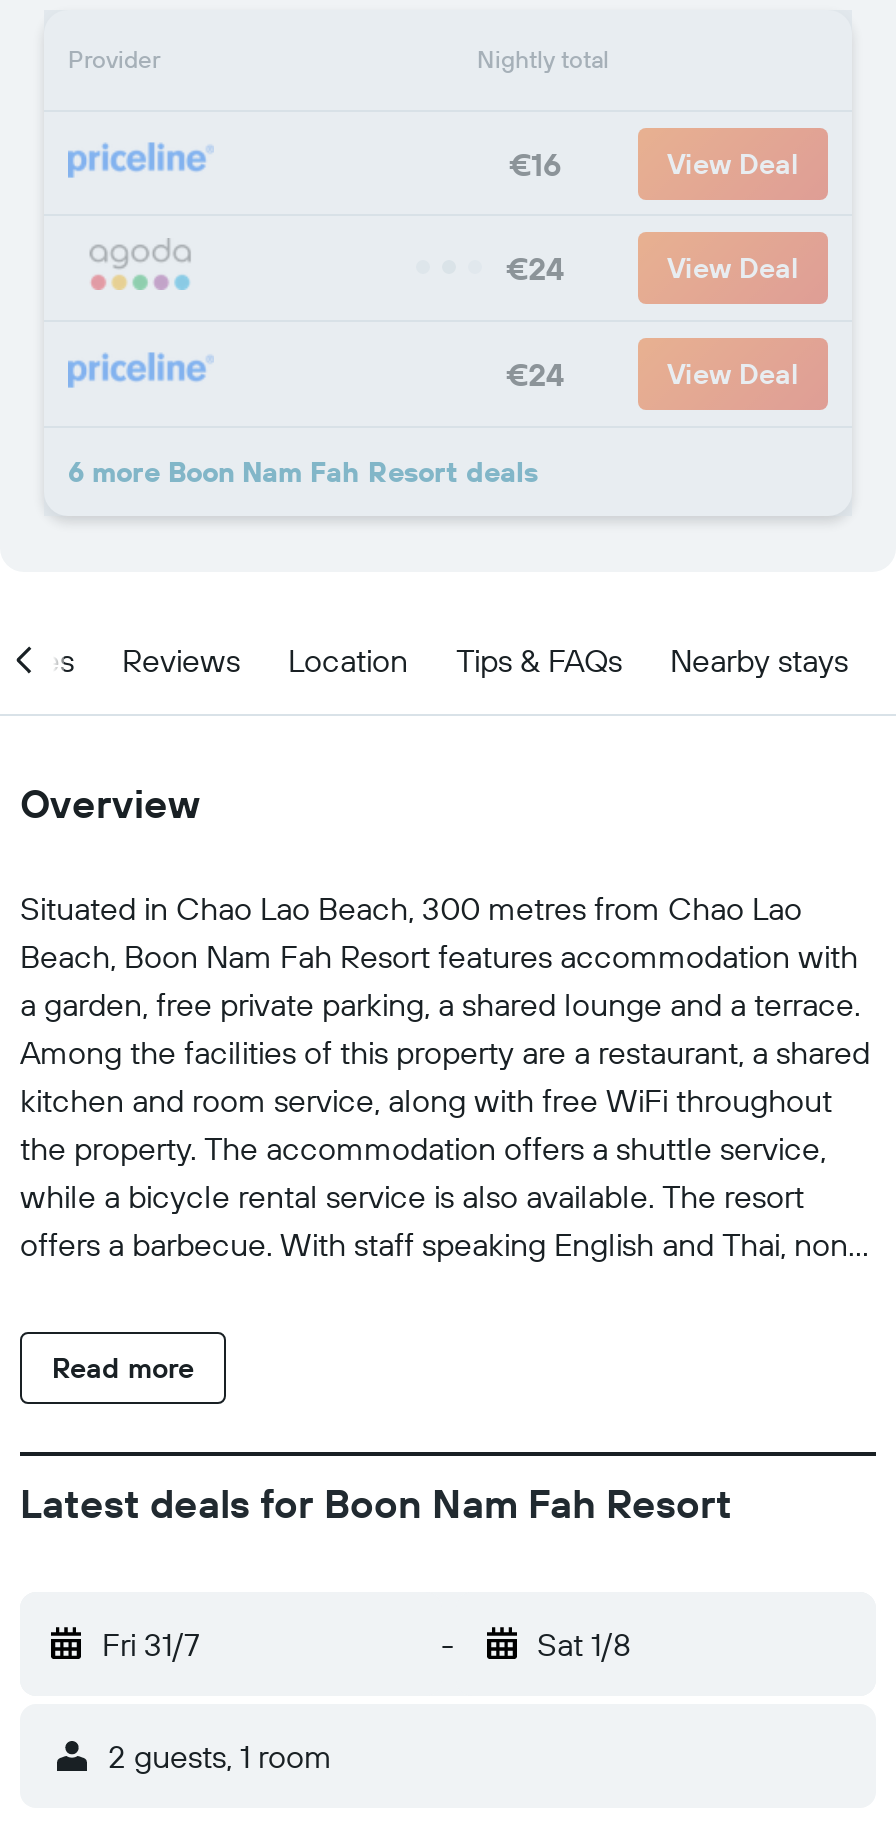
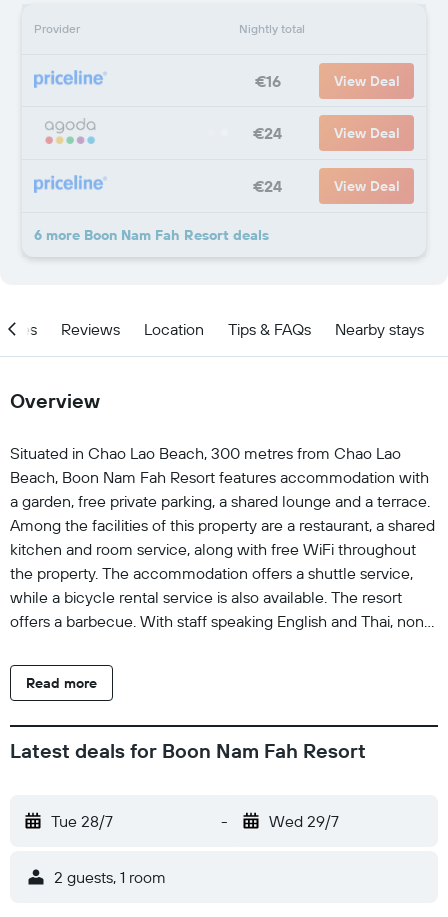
[102,1624,200,1664] Fri 31/7 -> [51,811,113,831] Tue 28/7
[537,1624,631,1664] Sat 1/8 -> [268,811,338,831] Wed 29/7

